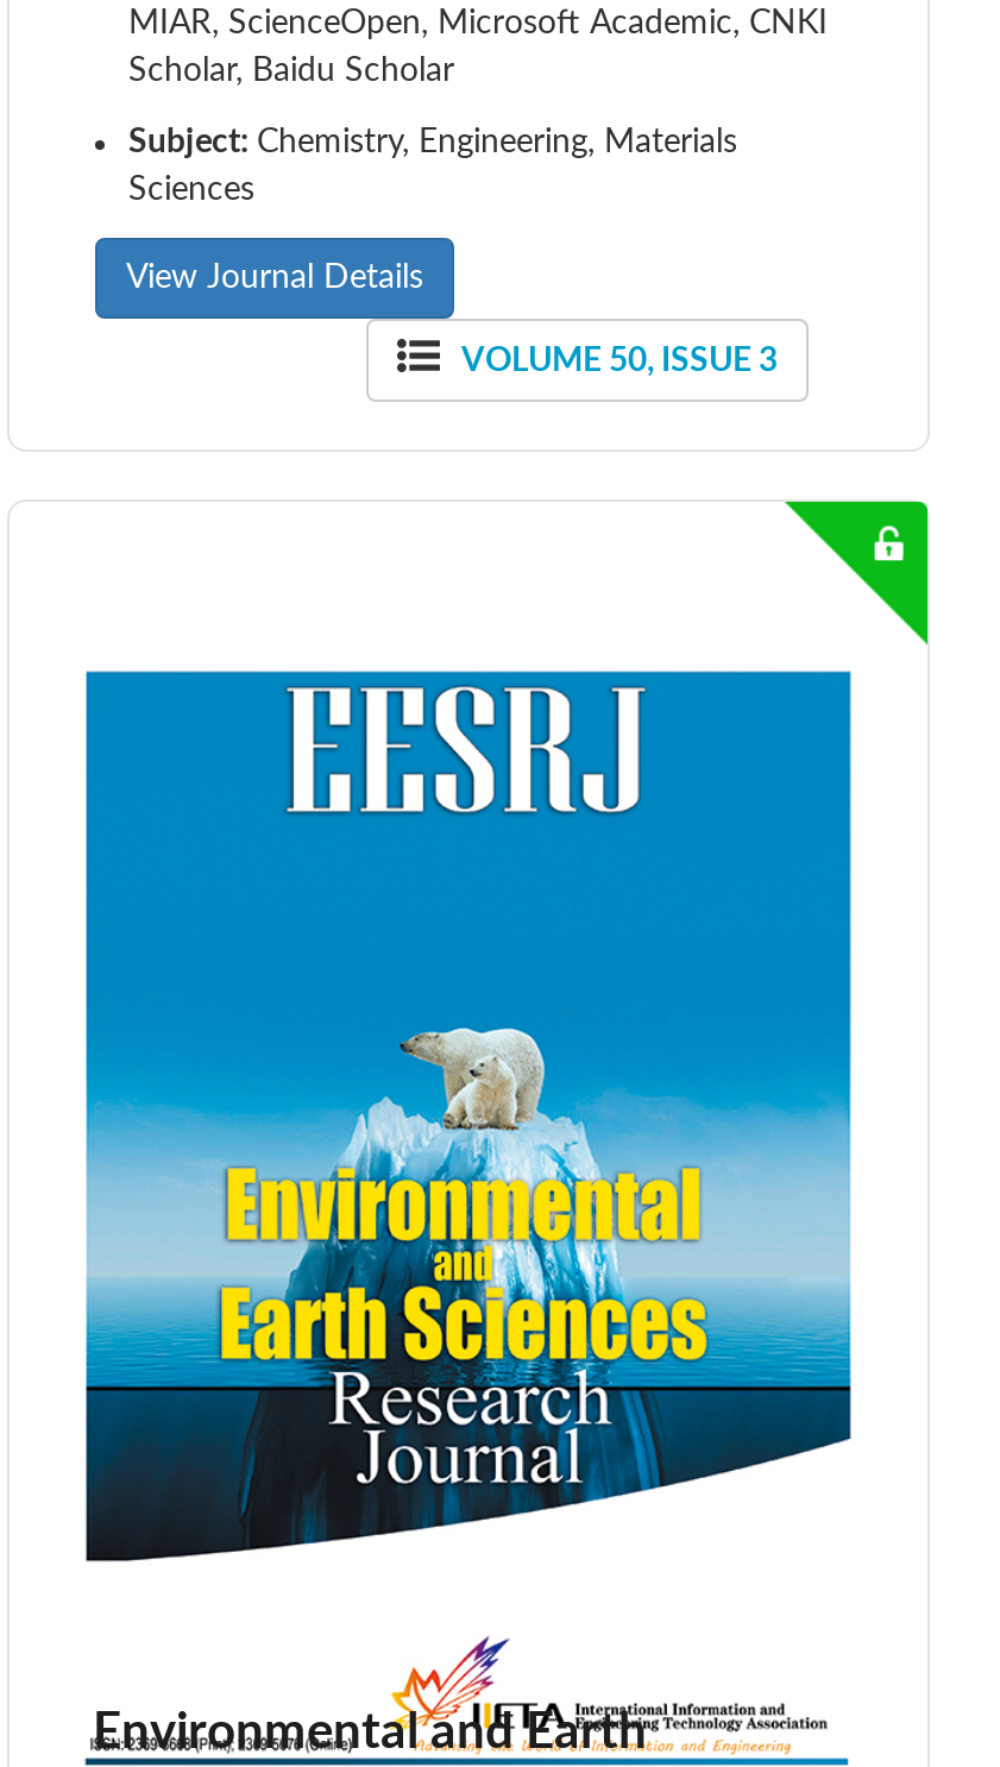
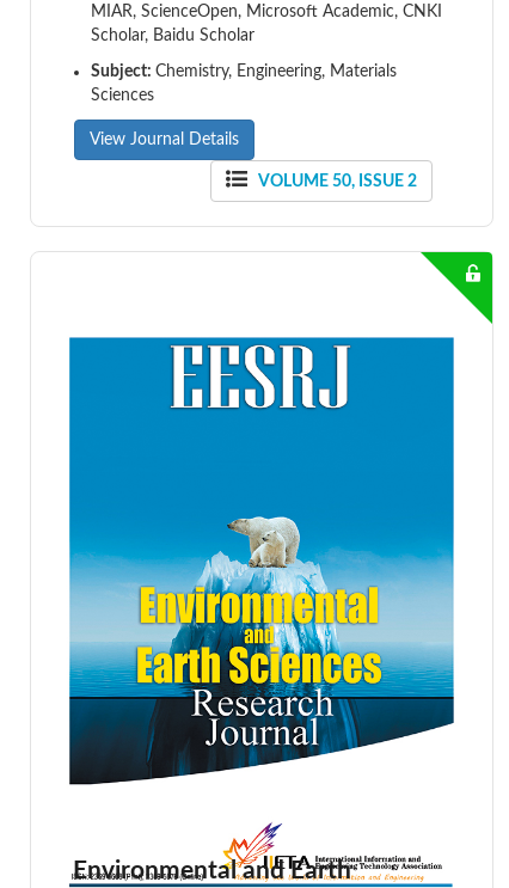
[461,345,778,378] VOLUME 50, ISSUE 3 -> [258,173,417,190] VOLUME 50, ISSUE 2

